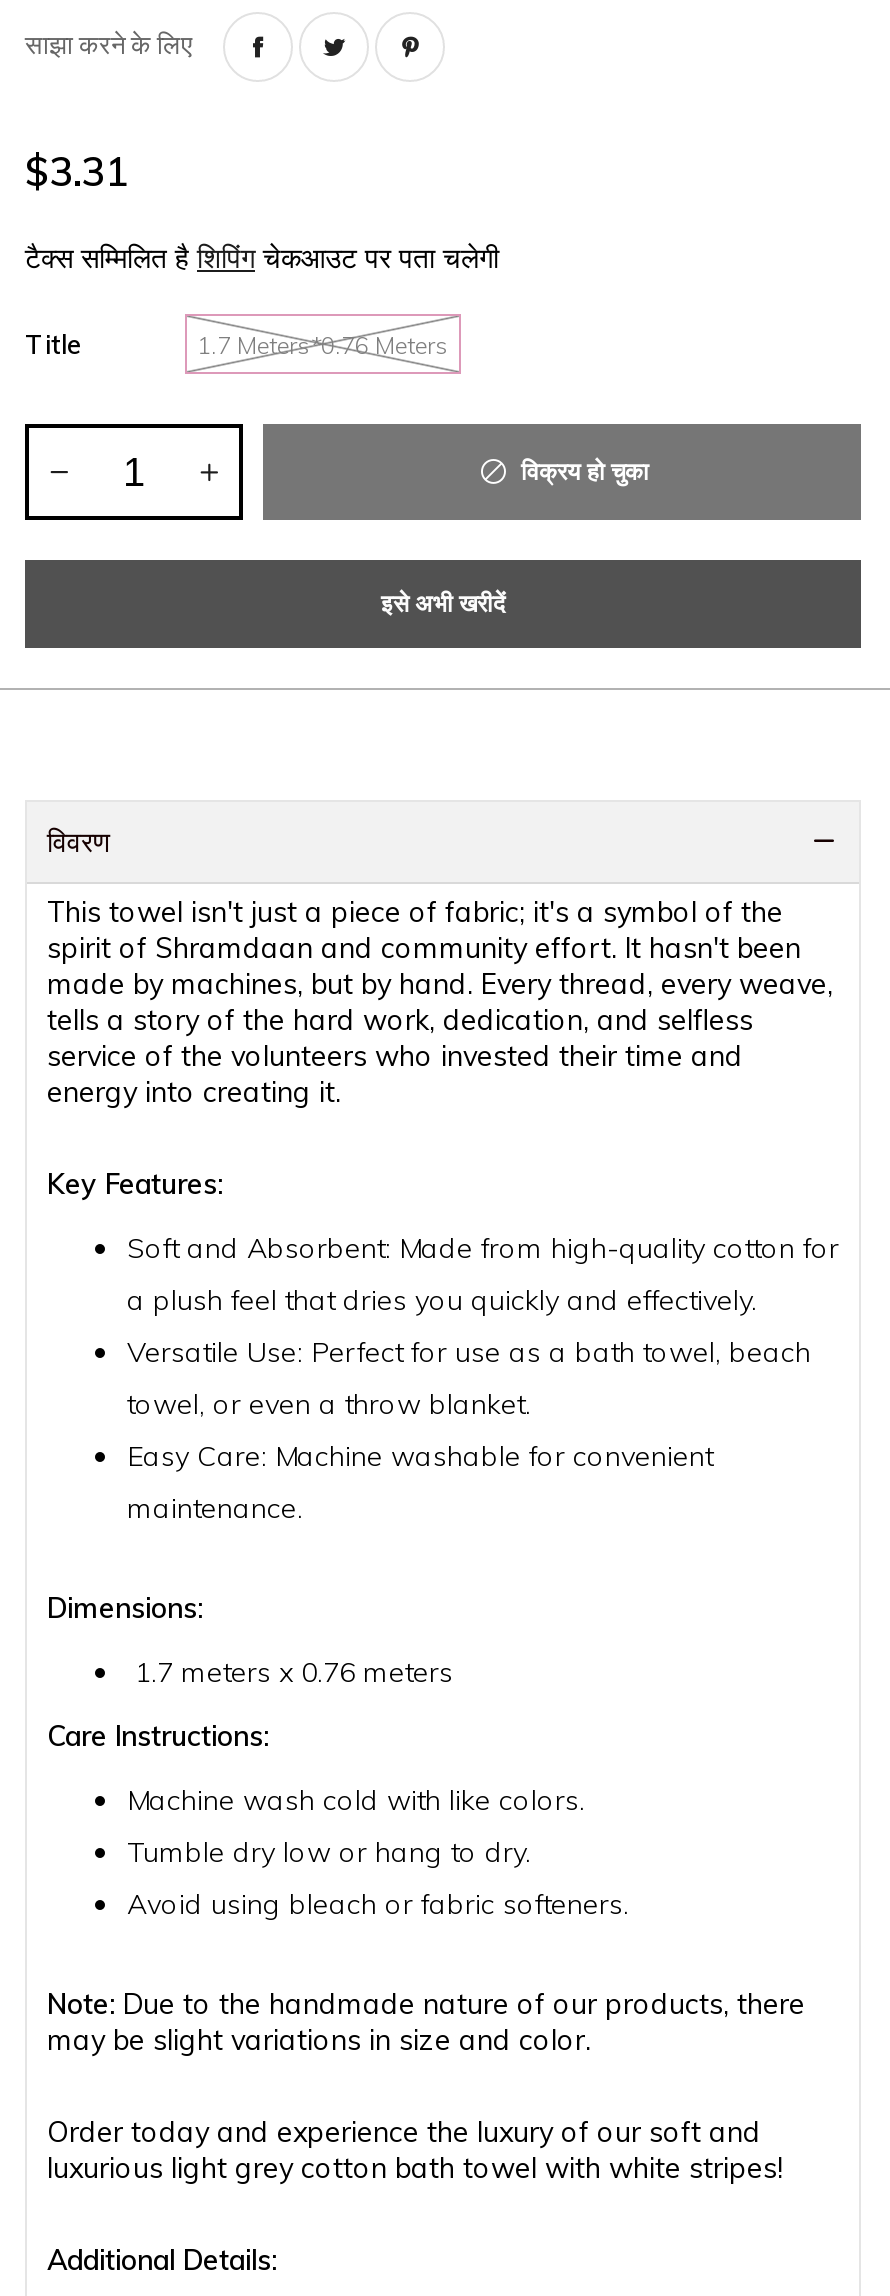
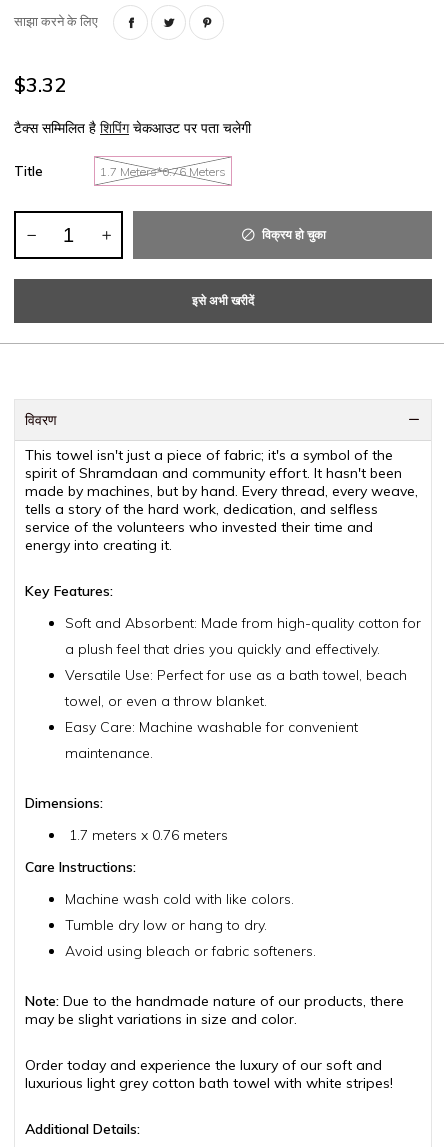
[25,146,129,196] $3.31 -> [14,72,66,97] $3.32

